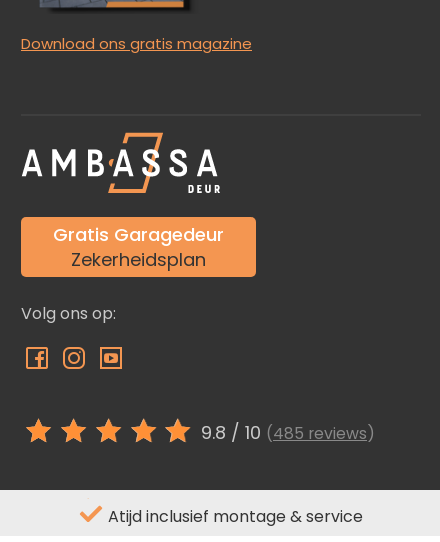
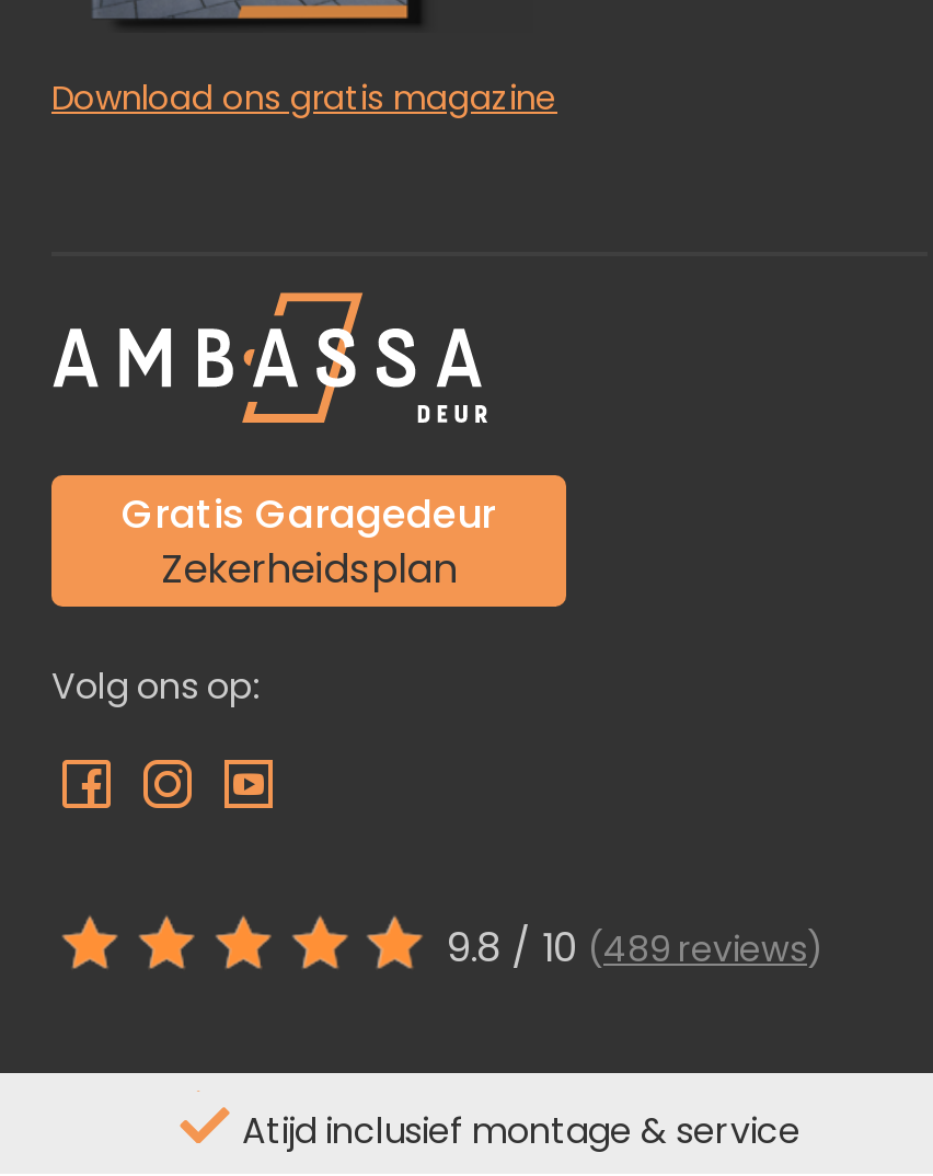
[196,420,375,445] 9.8 / 10 (485 reviews) -> [435,920,825,975] 9.8 / 10 (489 reviews)

